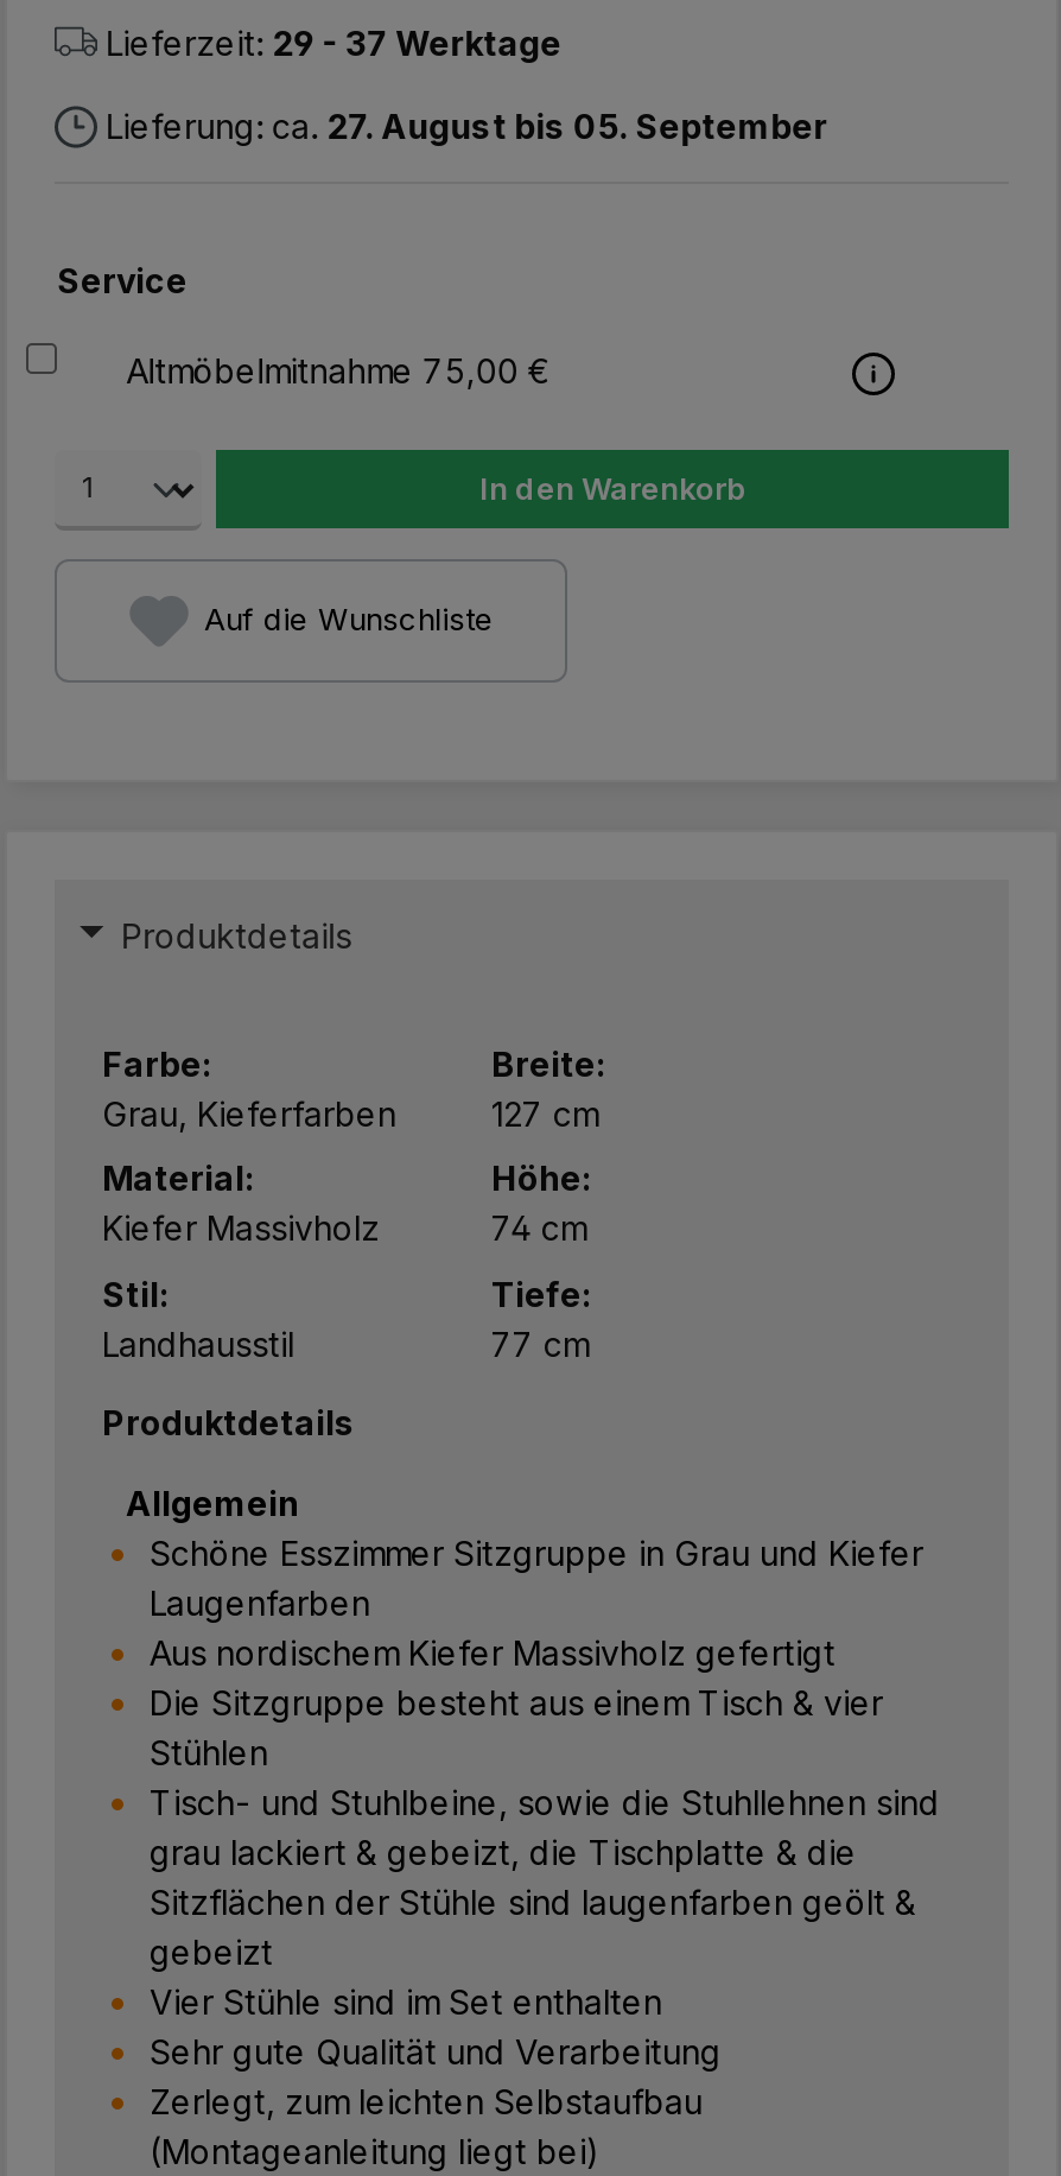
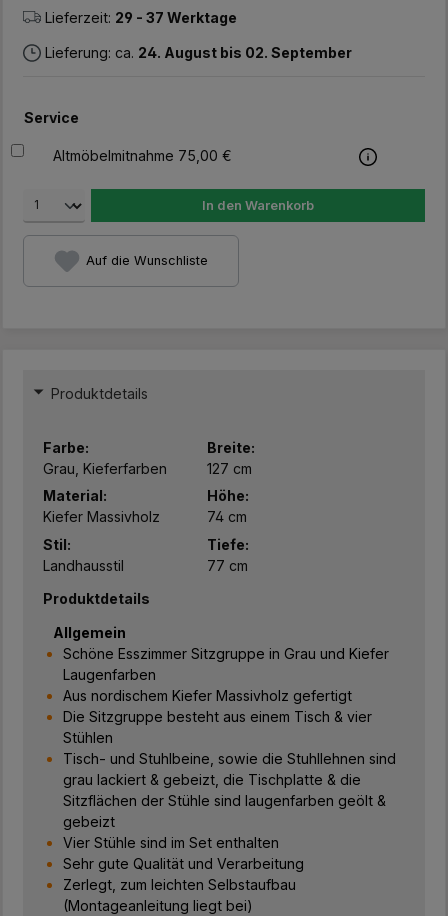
[96,107,827,147] Lieferung: ca. 27. August bis 05. September -> [41,44,352,61] Lieferung: ca. 24. August bis 02. September

